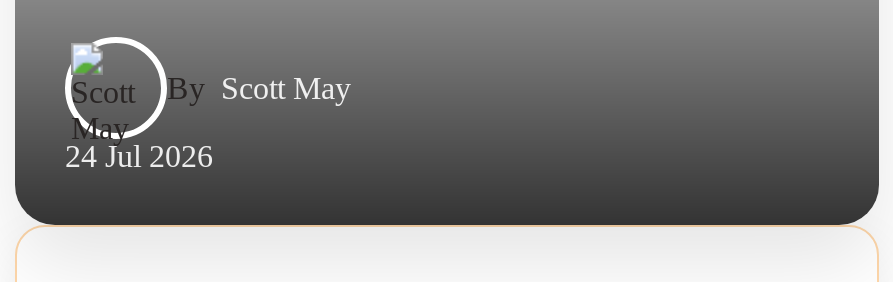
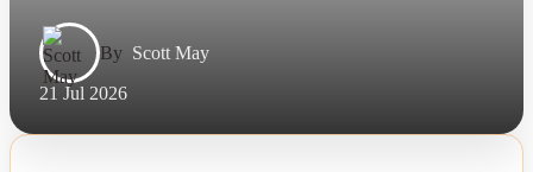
[65,139,213,173] 24 Jul 2026 -> [39,83,127,103] 21 Jul 2026

